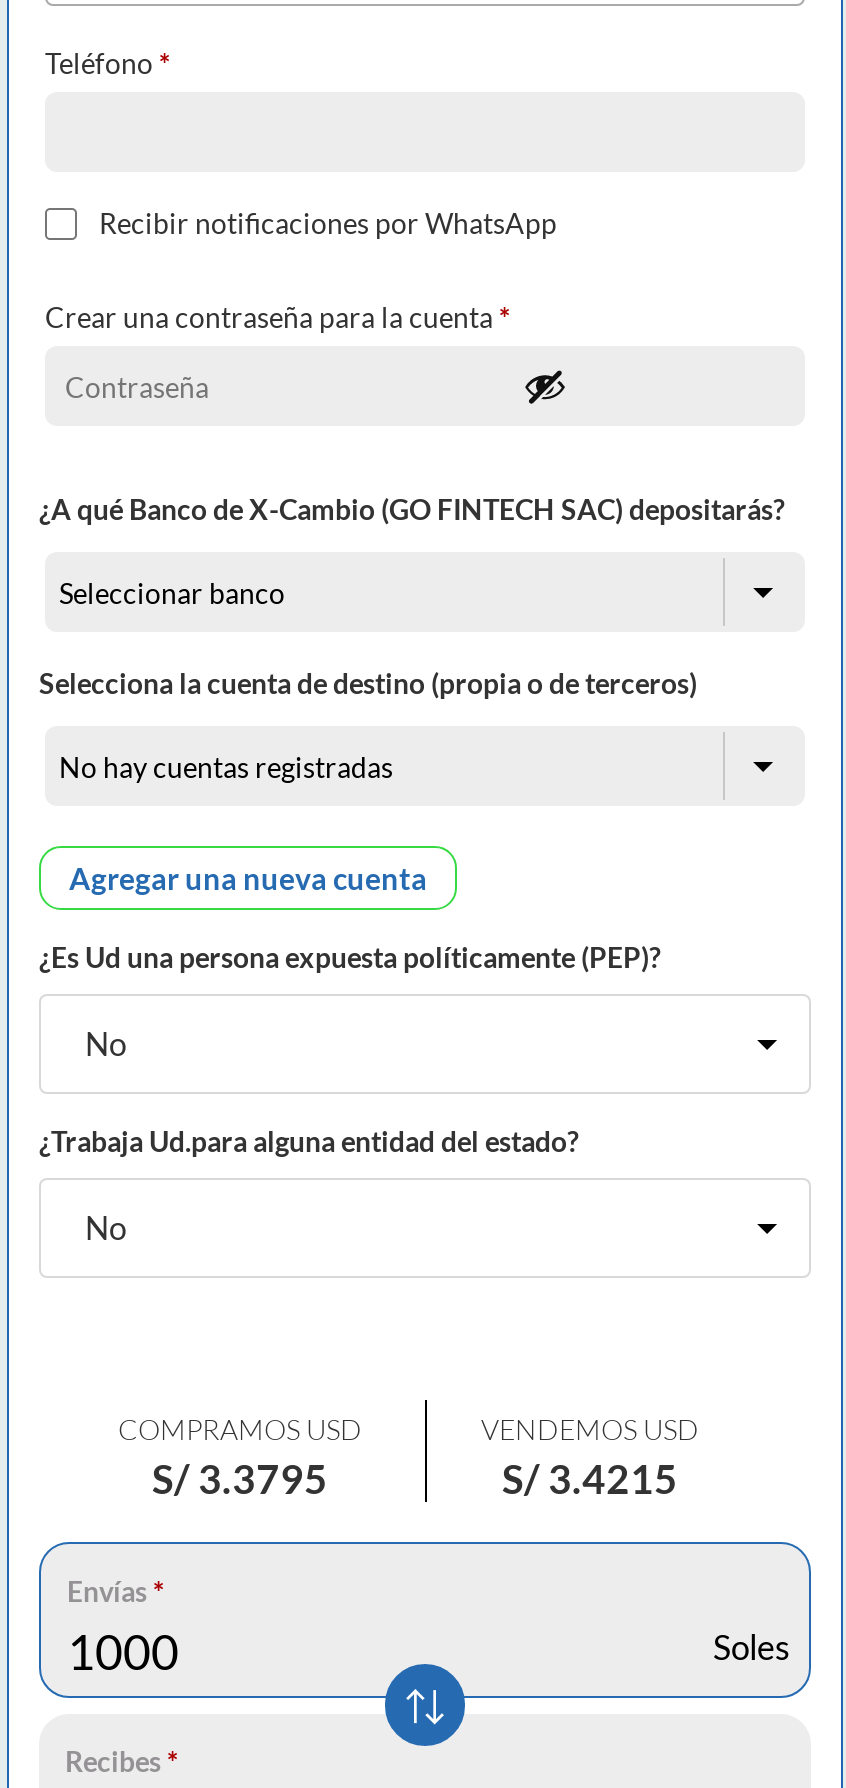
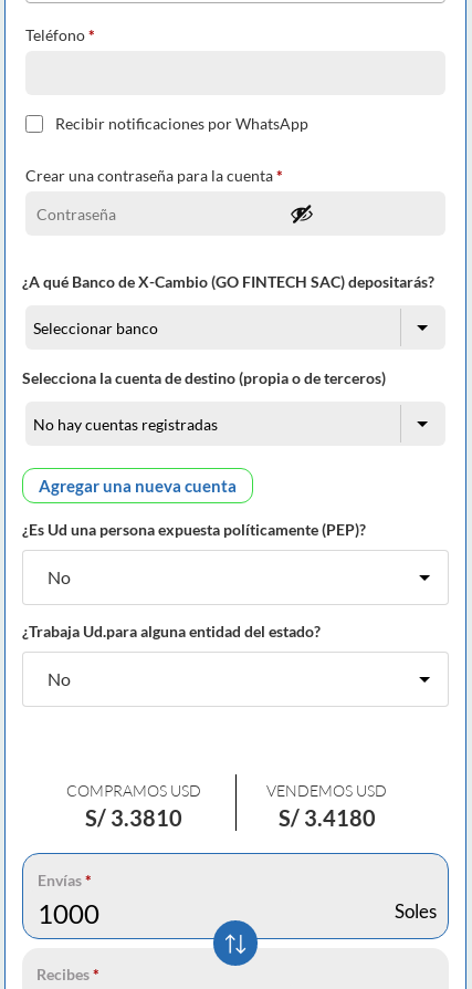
[152,1454,328,1502] S/ 3.3795 -> [85,804,182,831] S/ 3.3810
[502,1454,678,1502] S/ 3.4215 -> [278,804,375,831] S/ 3.4180

